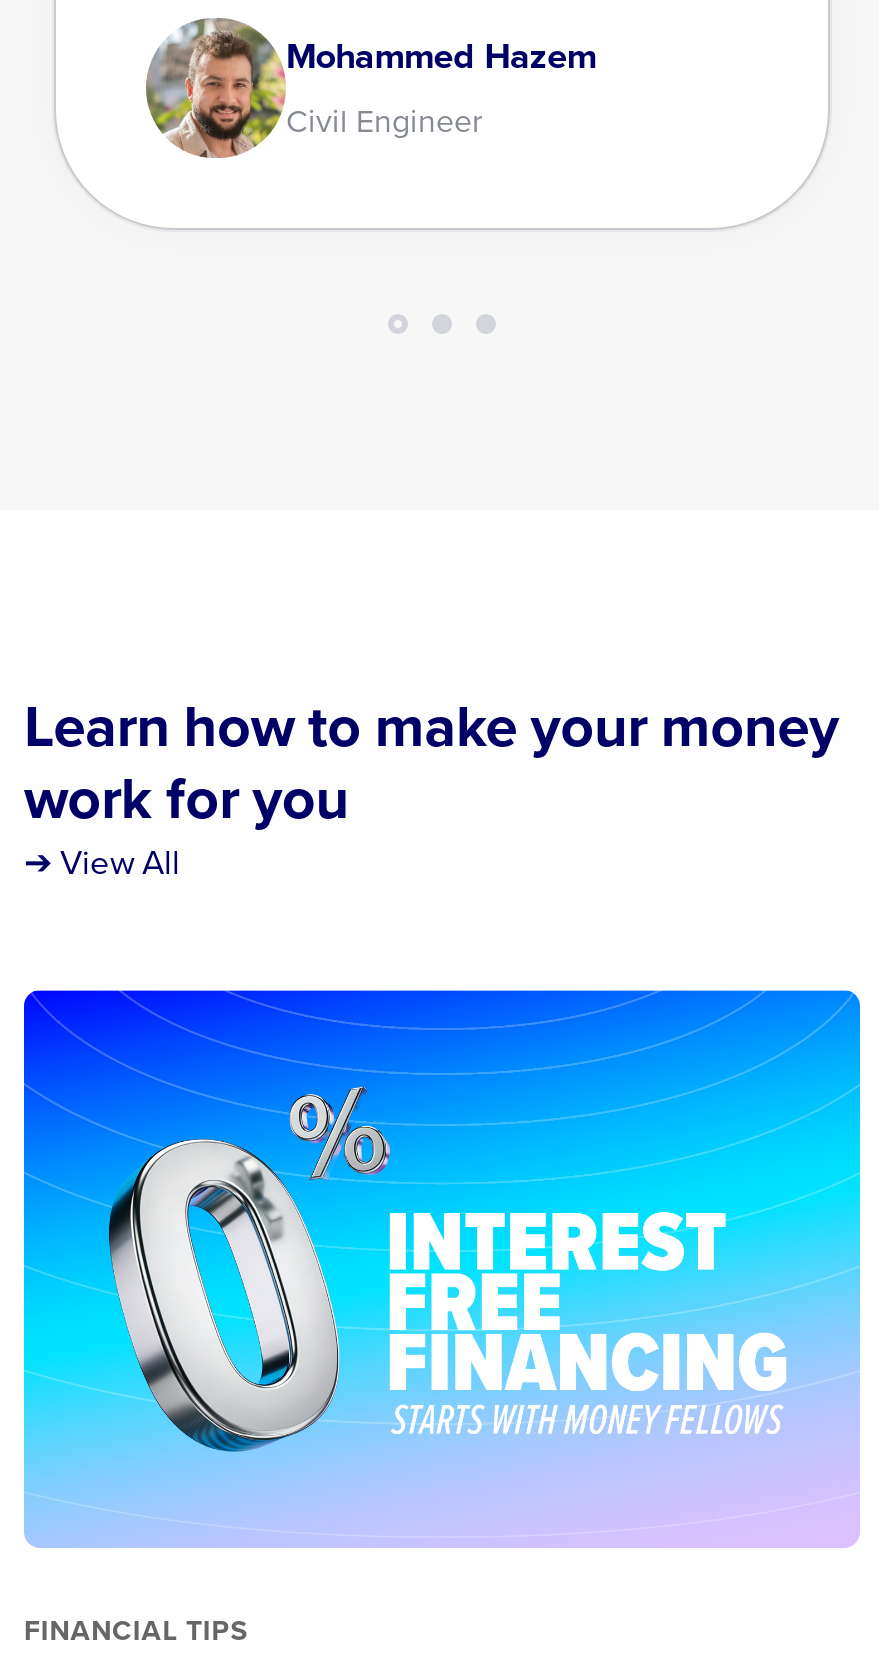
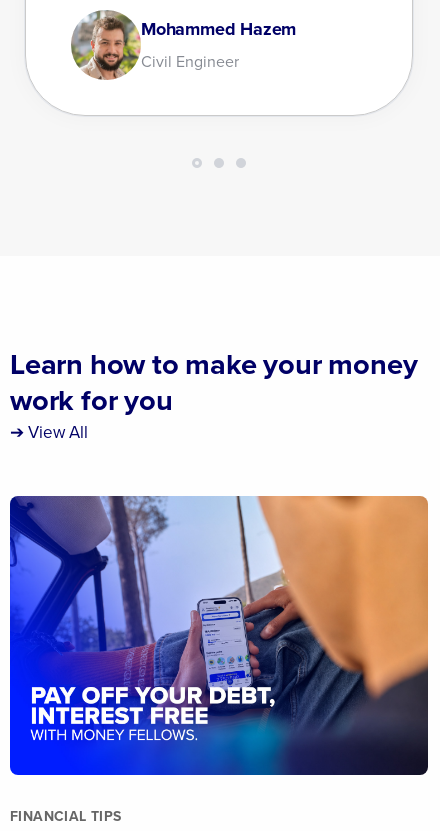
[22,988,862,1548] [image] -> [9,495,429,776] [image]

